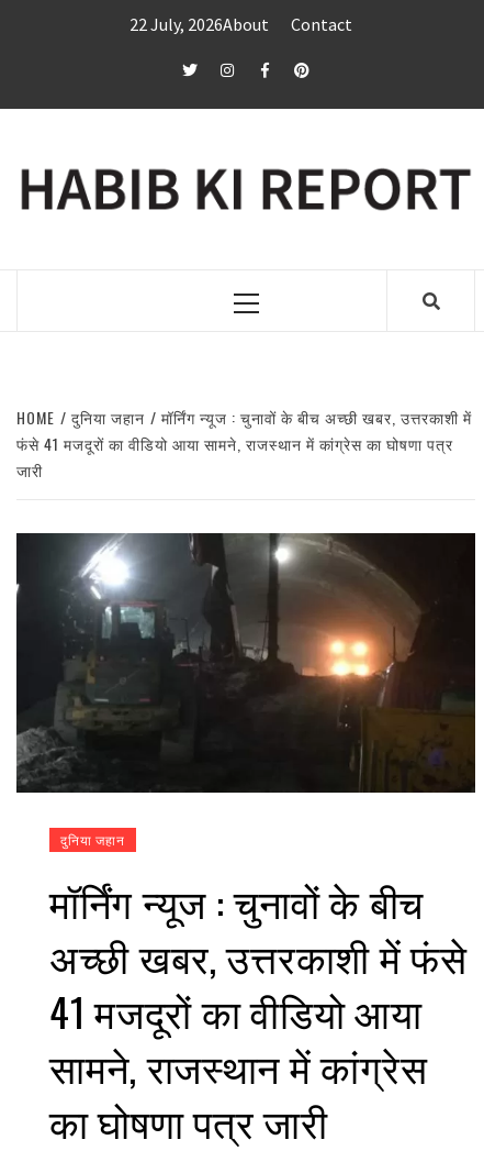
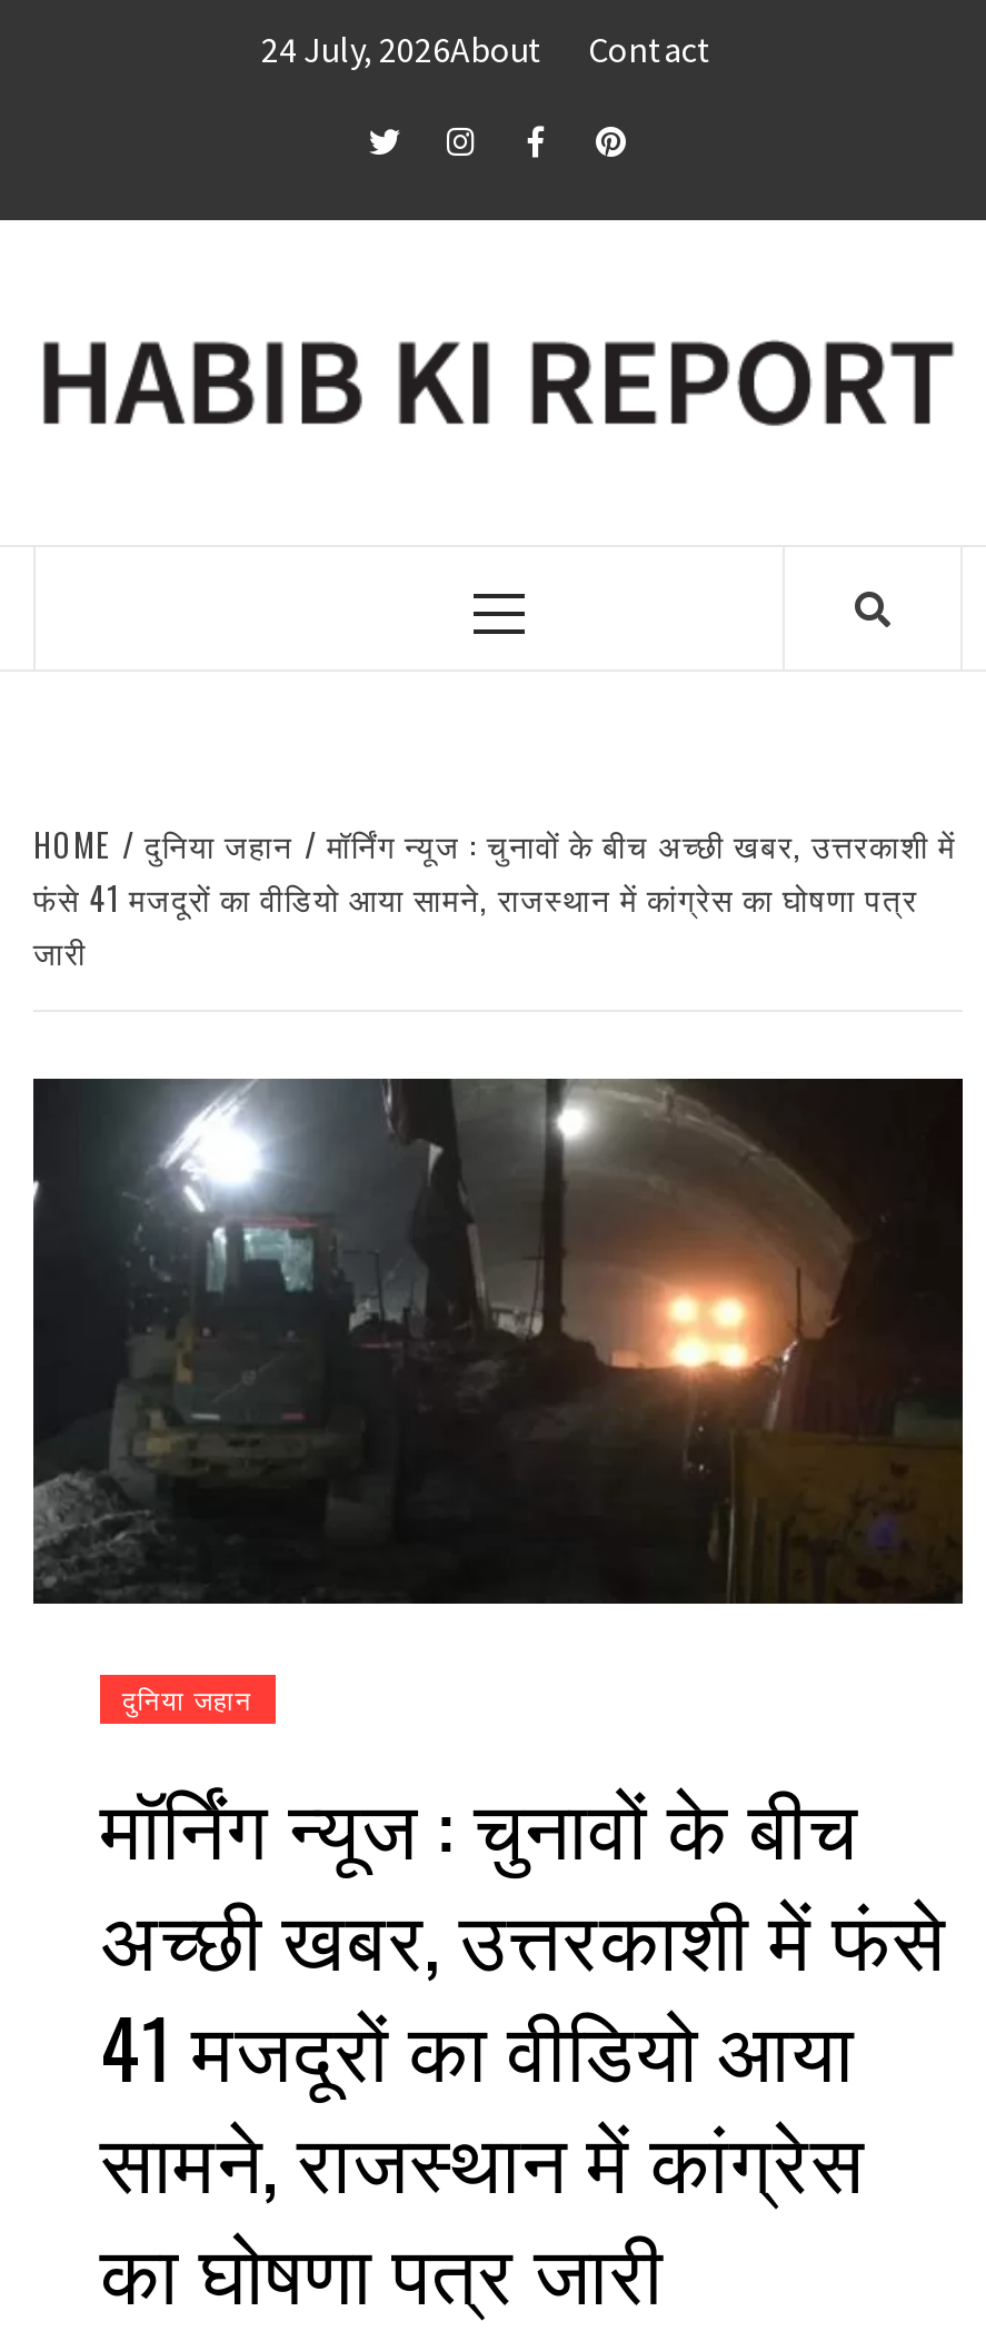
[129,13,352,35] 22 July, 2026About Contact -> [261,27,713,71] 24 July, 2026About Contact

